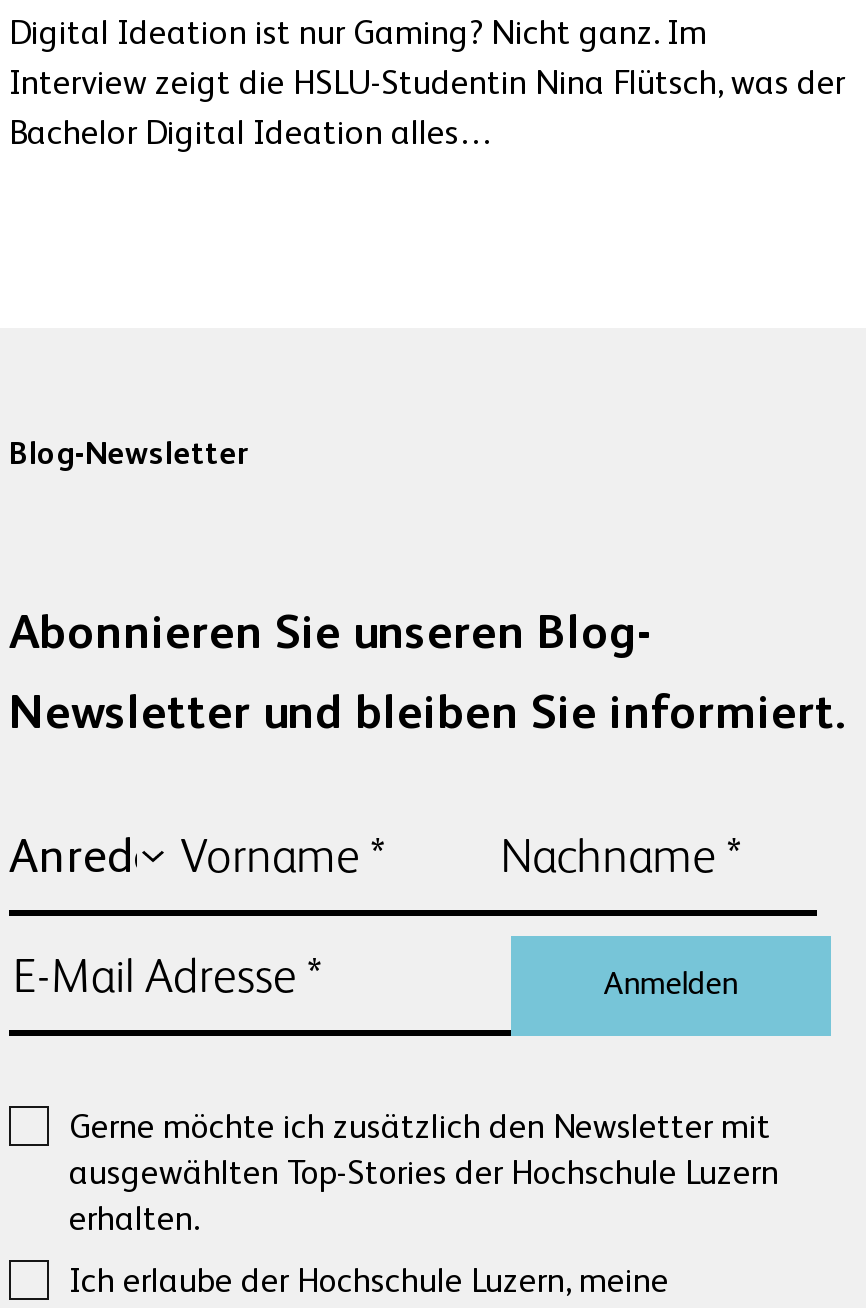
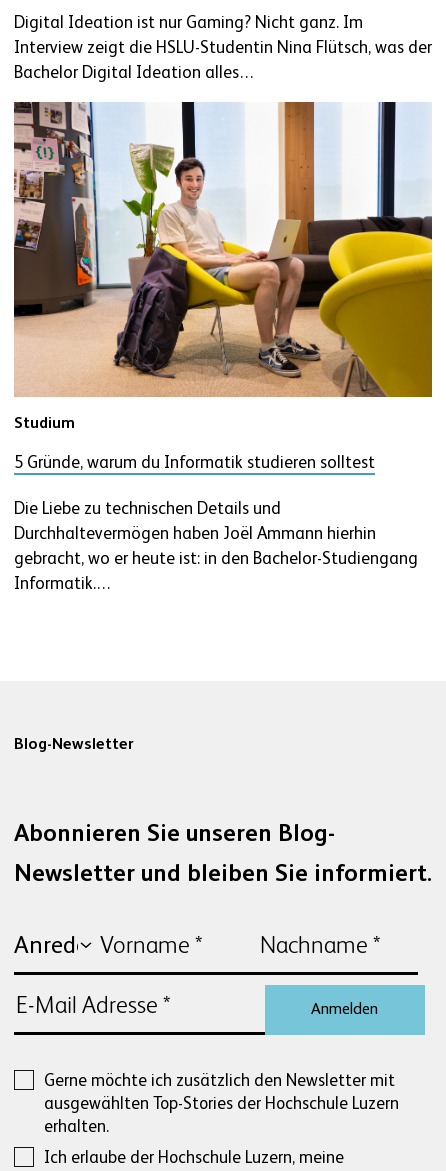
none -> [13,101,433,593] [image] | Studium | 5 Gründe, warum du Informatik studieren solltest | Die Liebe zu technischen Details und | Durchhaltevermögen haben Joël Ammann hierhin | gebracht, wo er heute ist: in den Bachelor-Studiengang | Informatik.…

